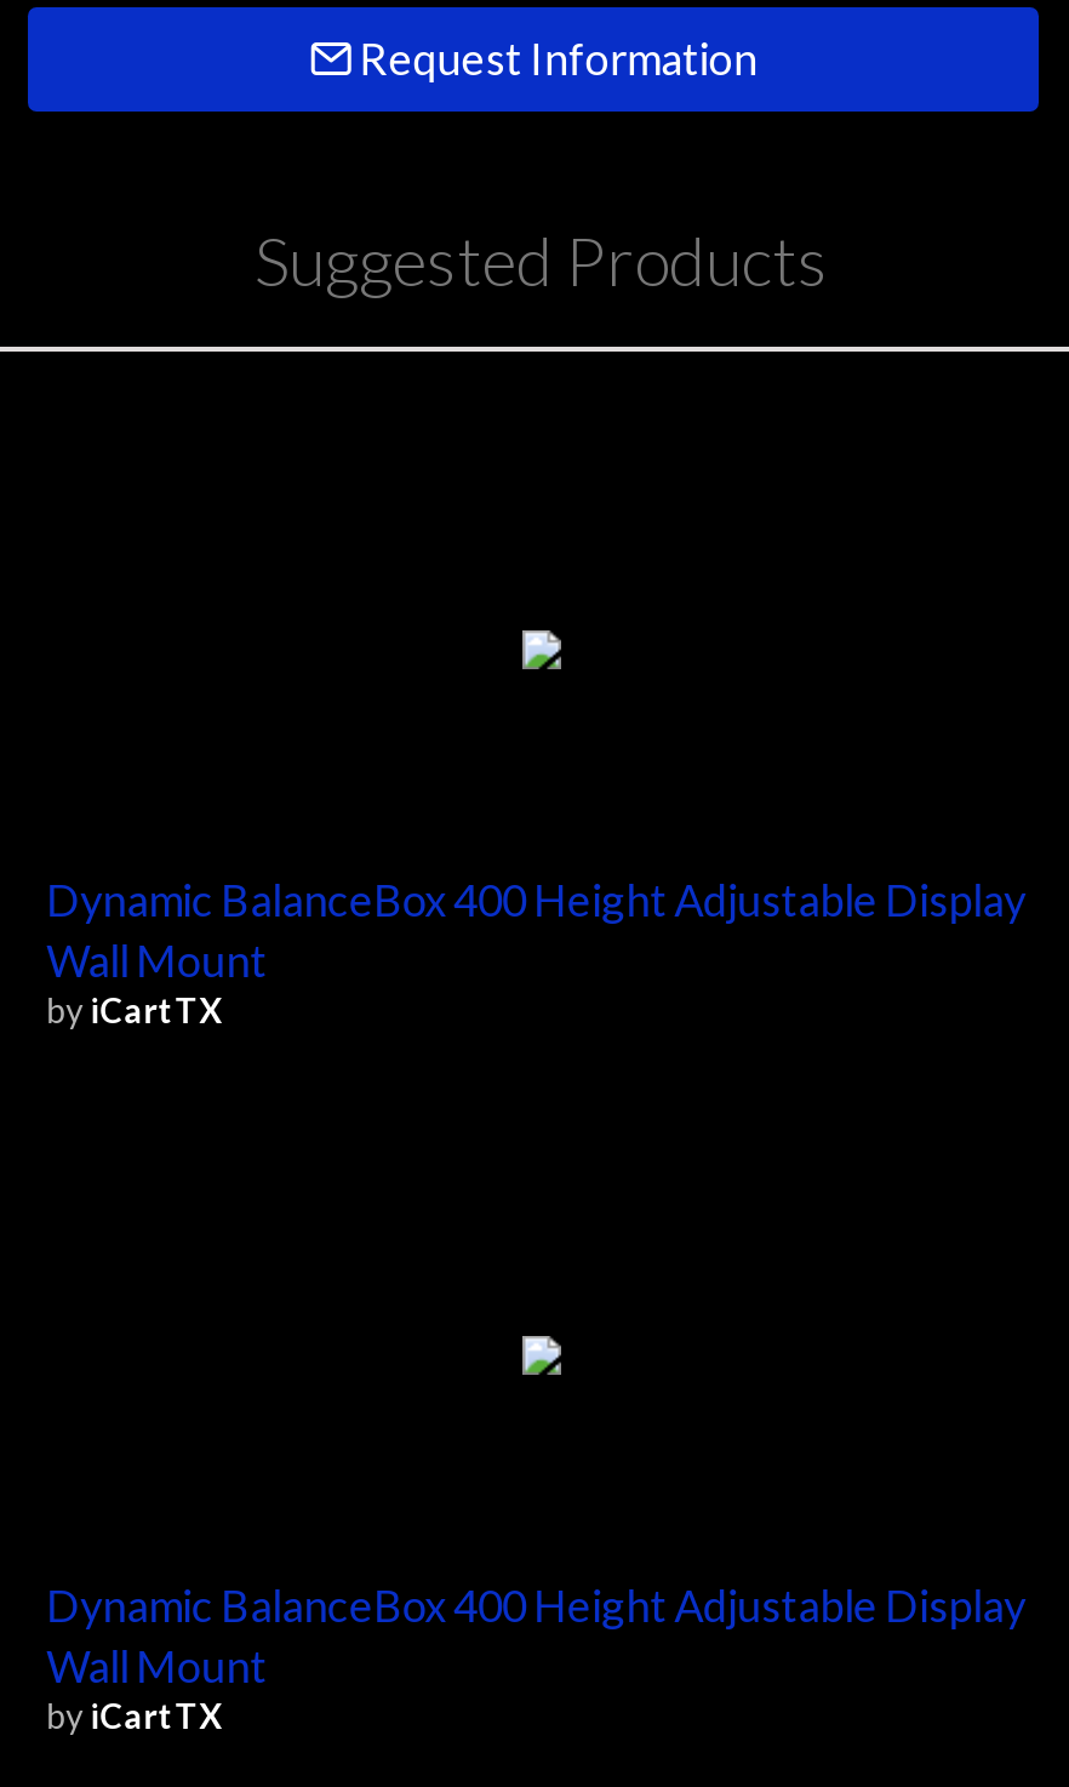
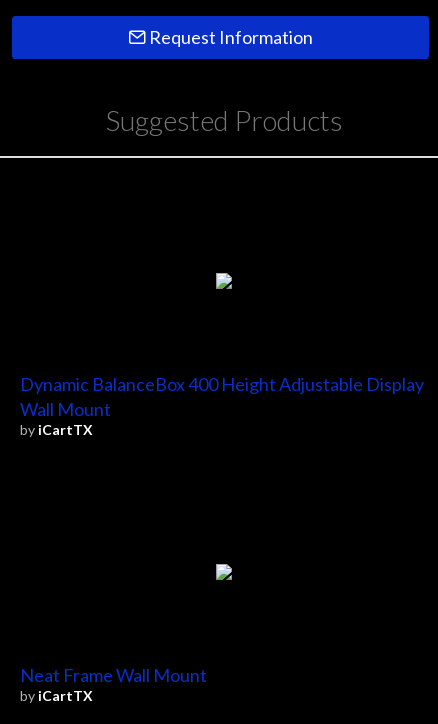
[46,1579,1026,1693] Dynamic BalanceBox 400 Height Adjustable Display | Wall Mount -> [20,664,207,686] Neat Frame Wall Mount

